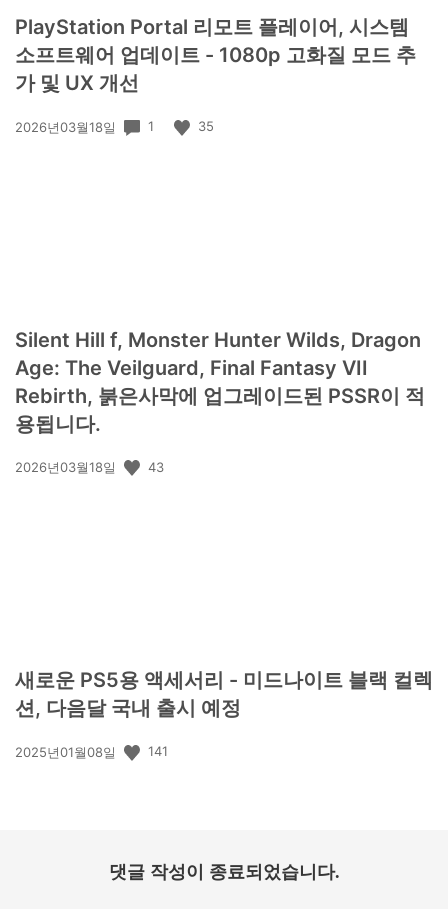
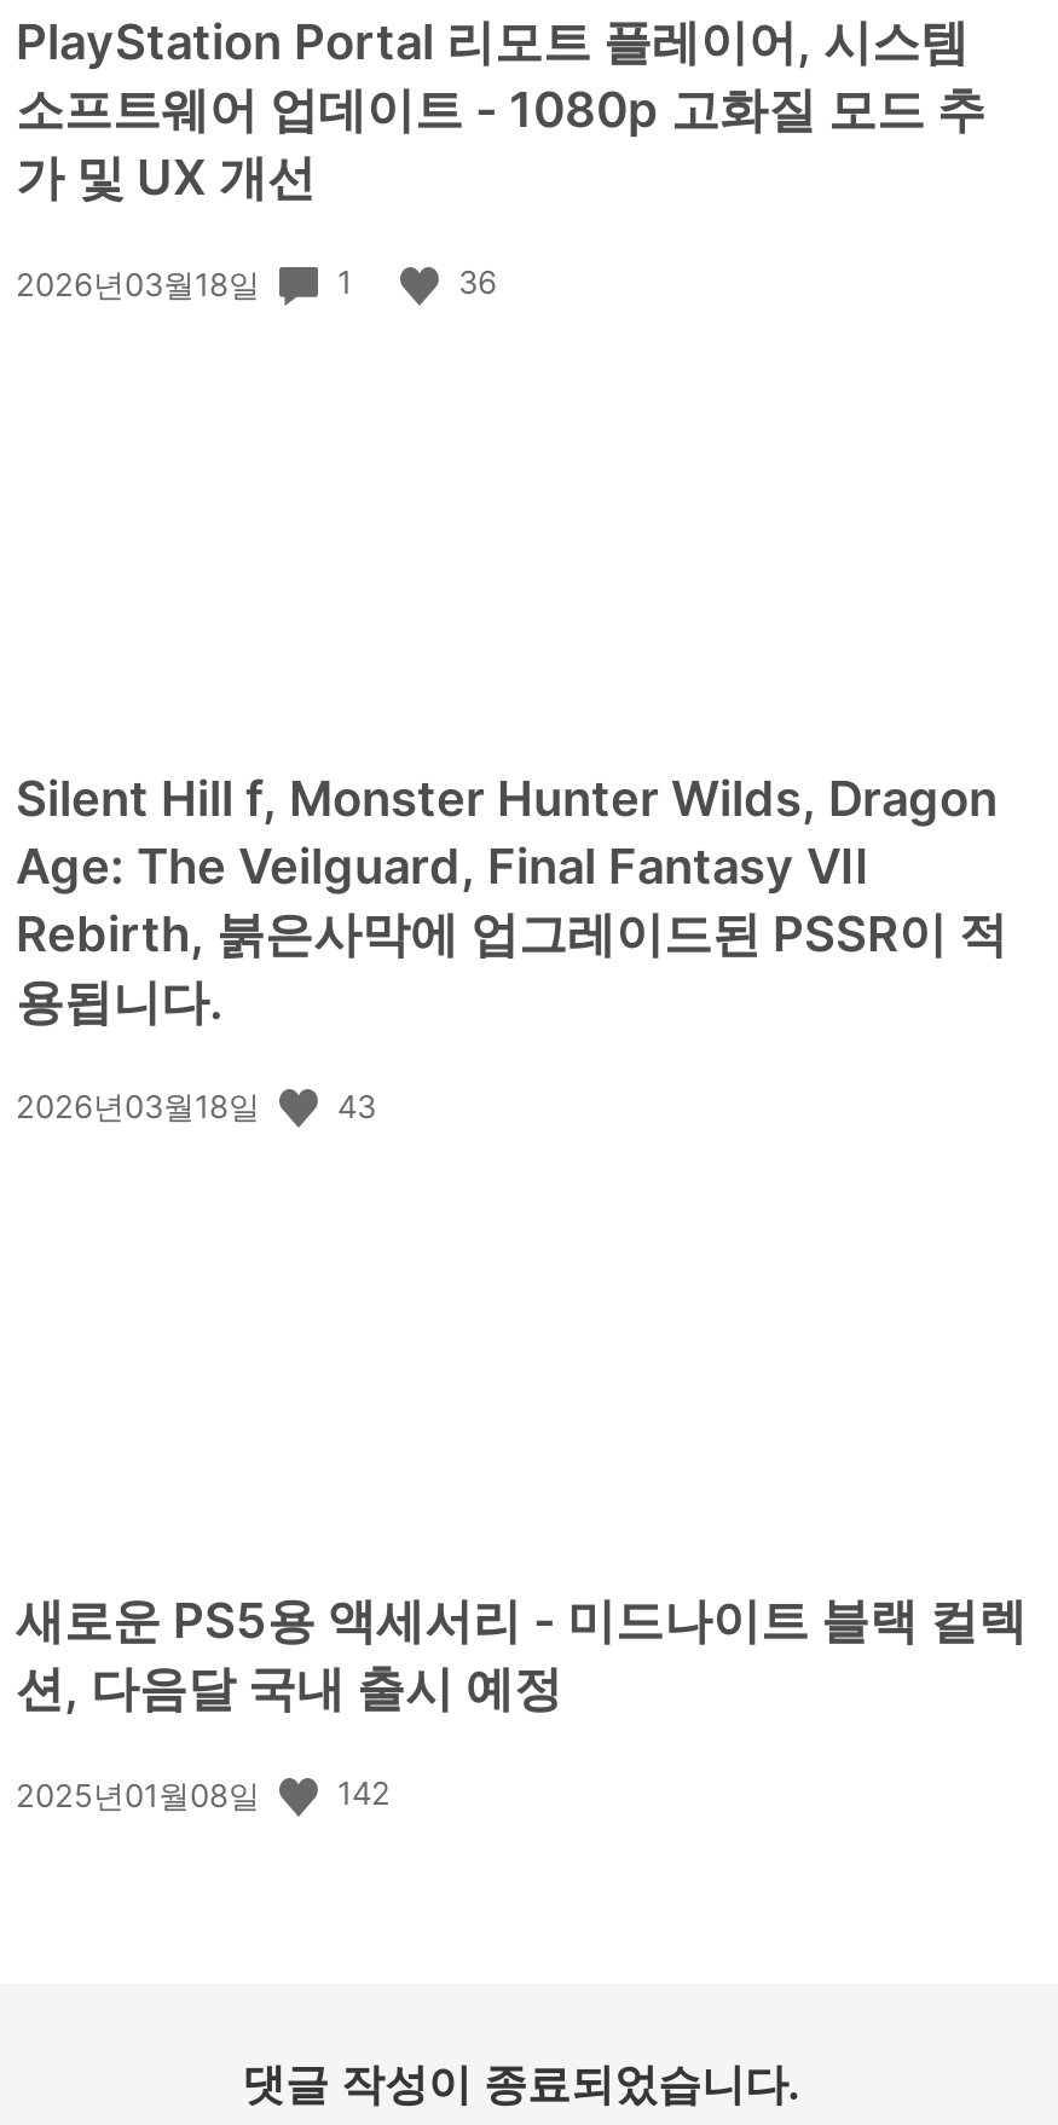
[198,118,214,134] 35 -> [458,263,497,302] 36
[148,743,168,759] 141 -> [337,1774,391,1813] 142

